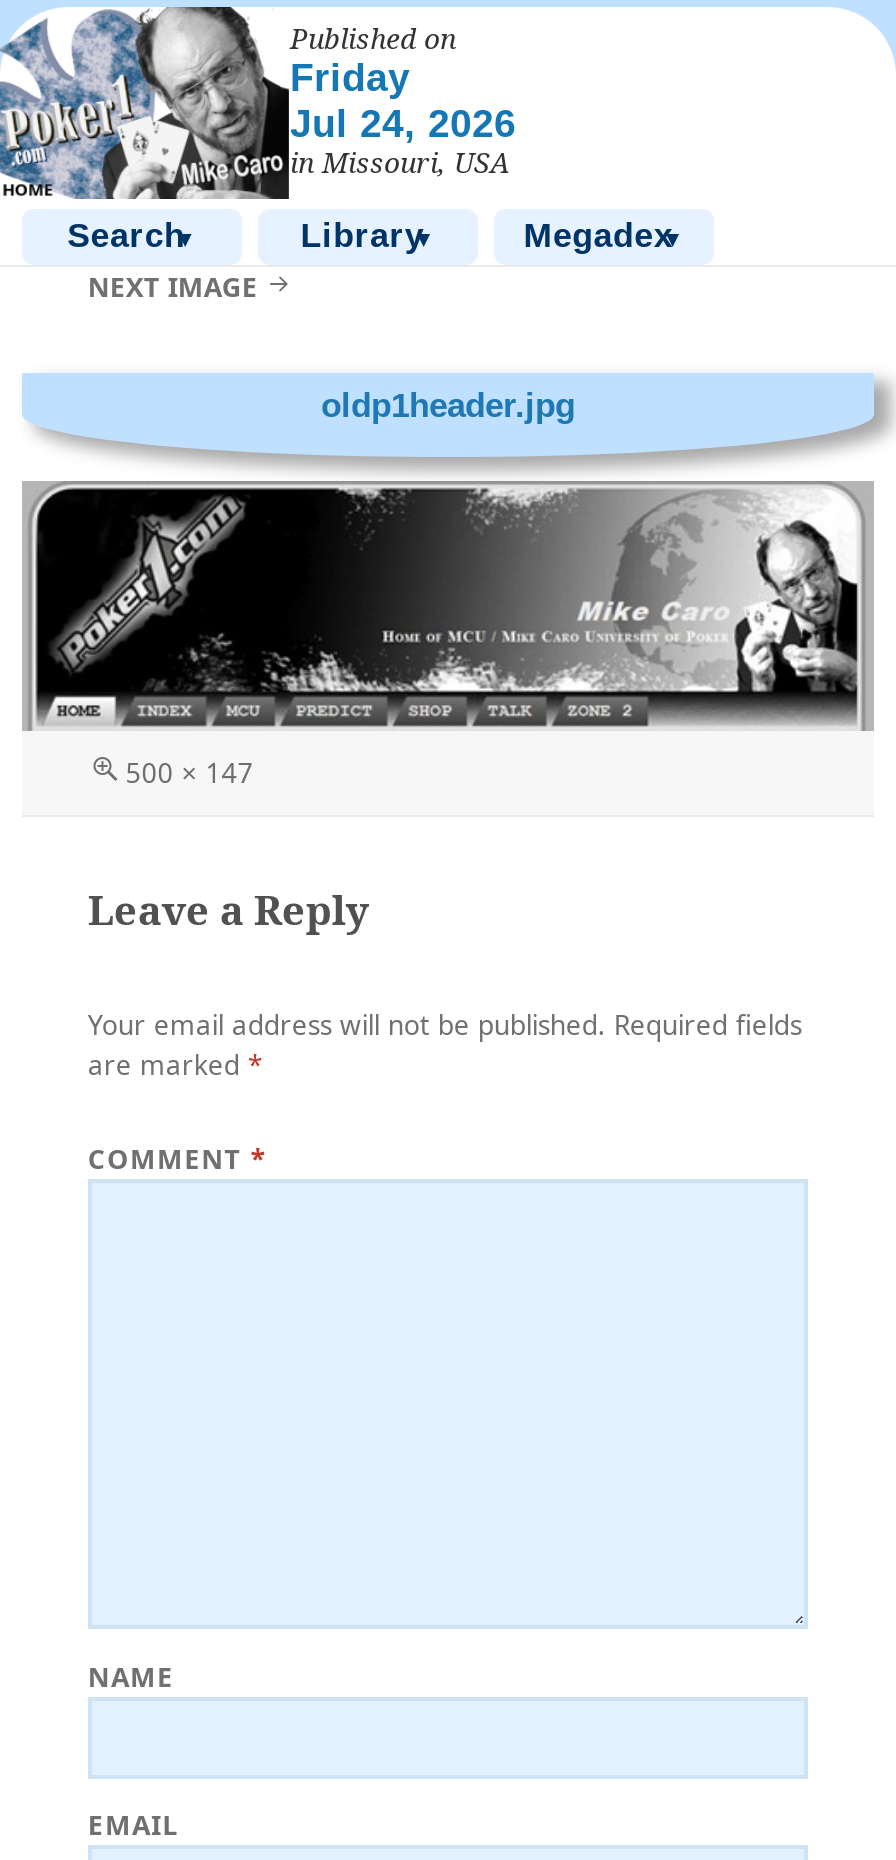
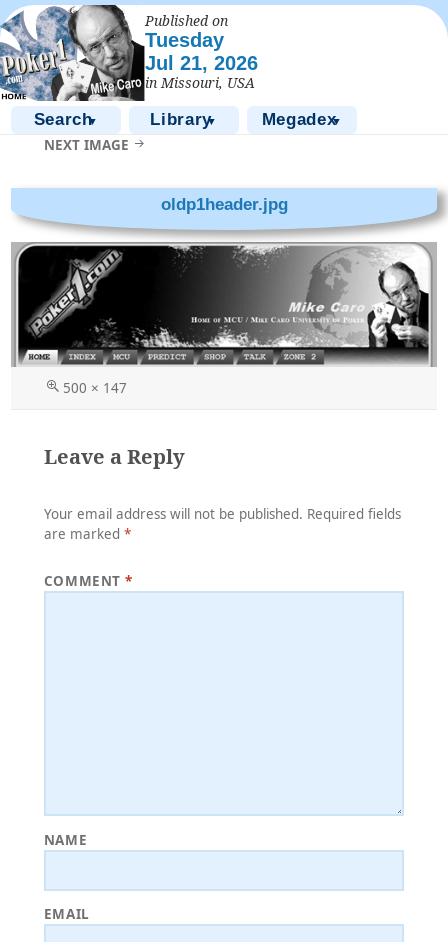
[290,54,516,146] Friday | Jul 24, 2026 -> [145,29,258,74] Tuesday | Jul 21, 2026

